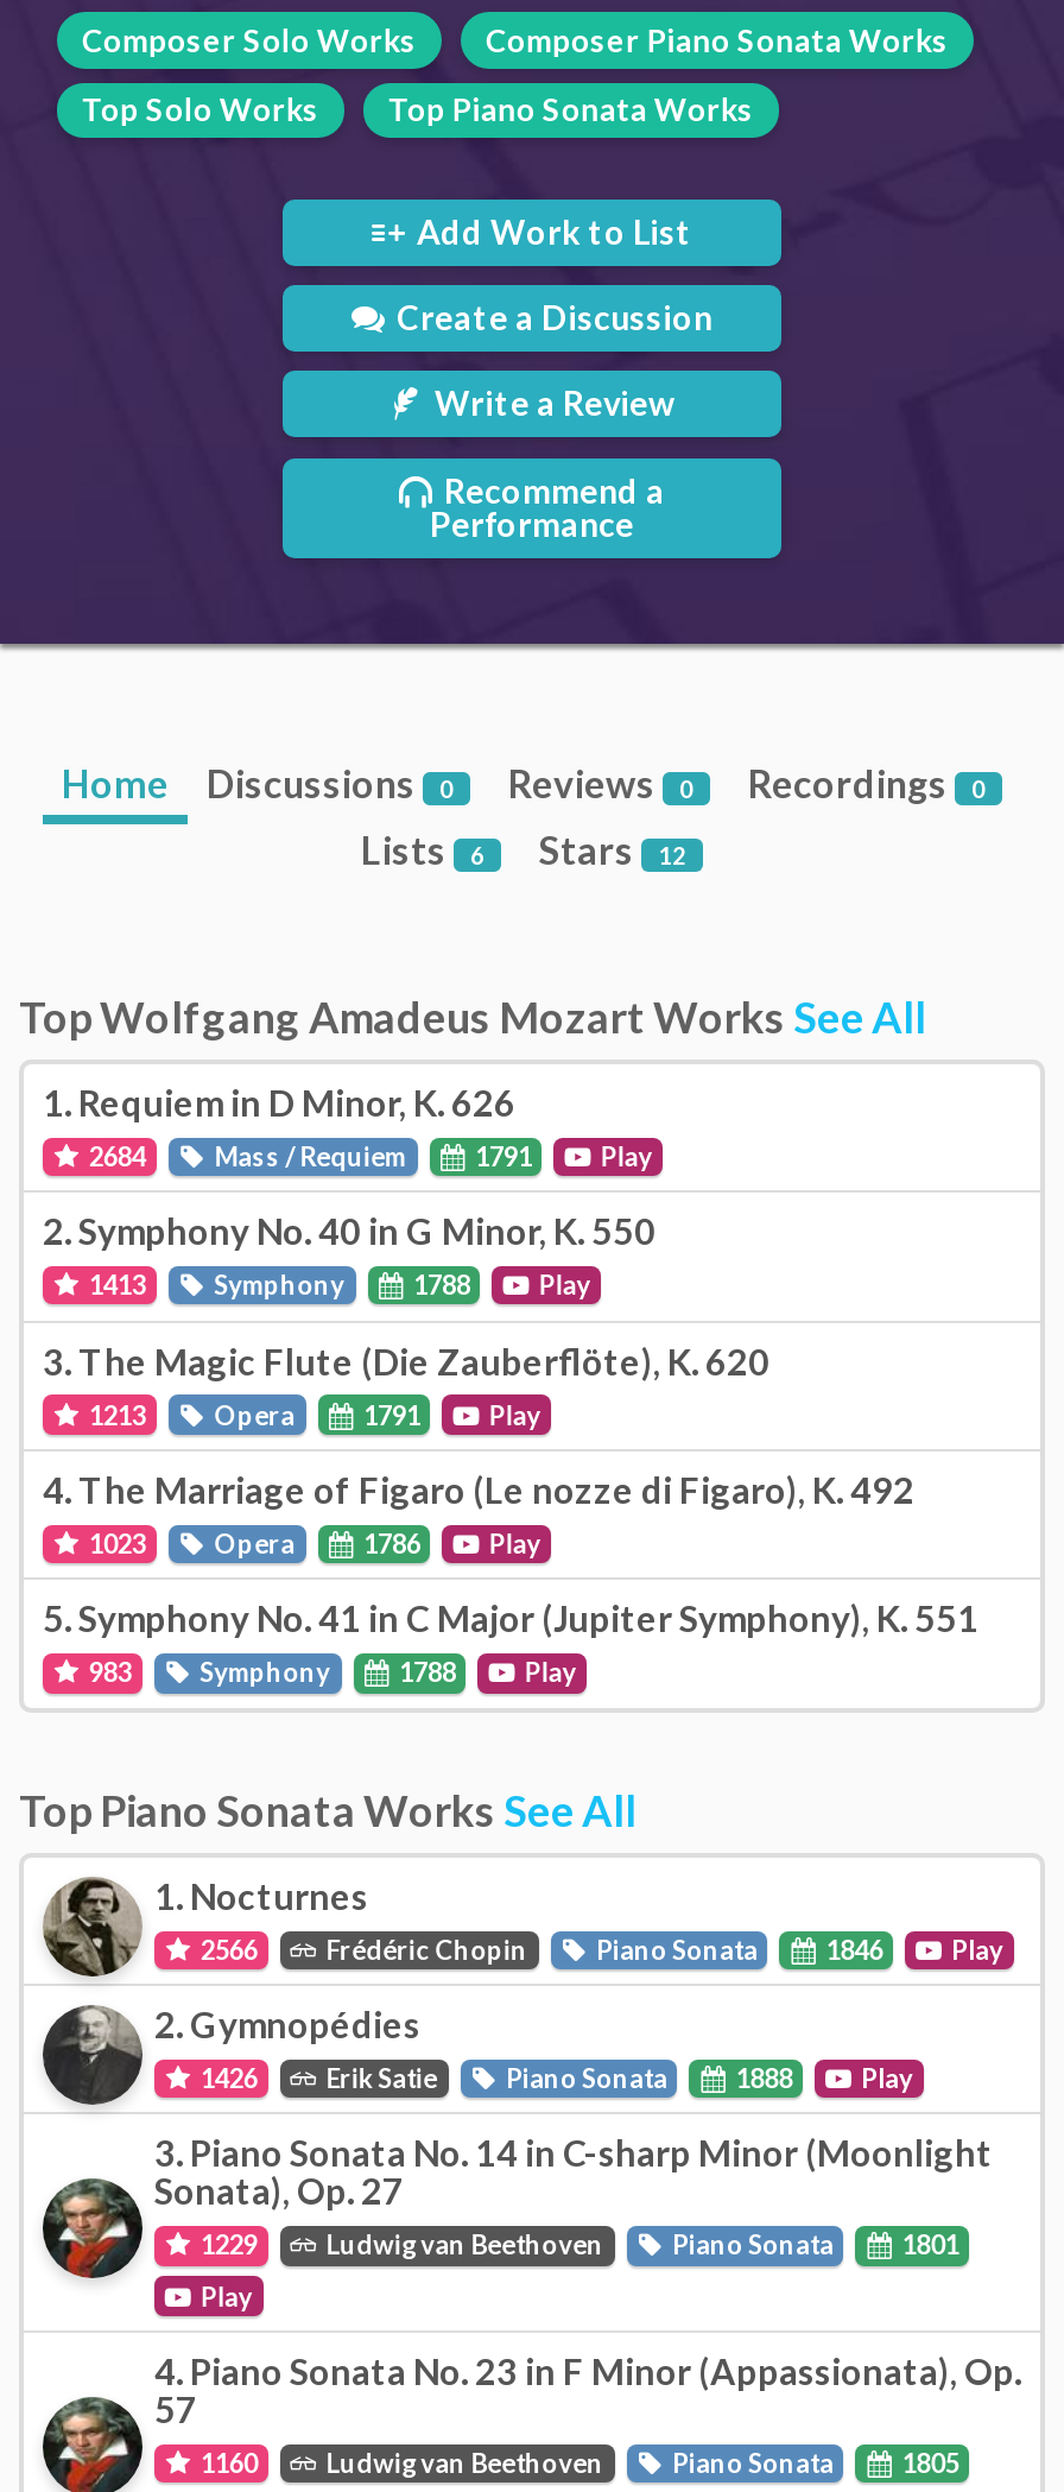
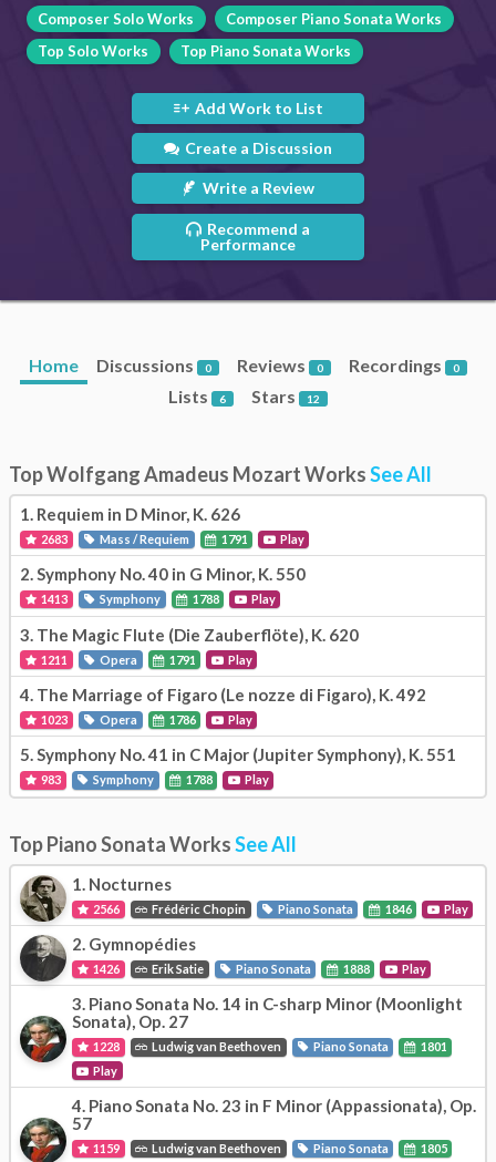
[84,1140,146,1171] 2684 -> [39,531,68,546] 2683
[84,1398,146,1429] 1213 -> [39,652,68,666] 1211
[196,2229,257,2260] 1229 -> [91,1039,120,1054] 1228
[196,2447,257,2478] 1160 -> [91,1141,120,1155] 1159

